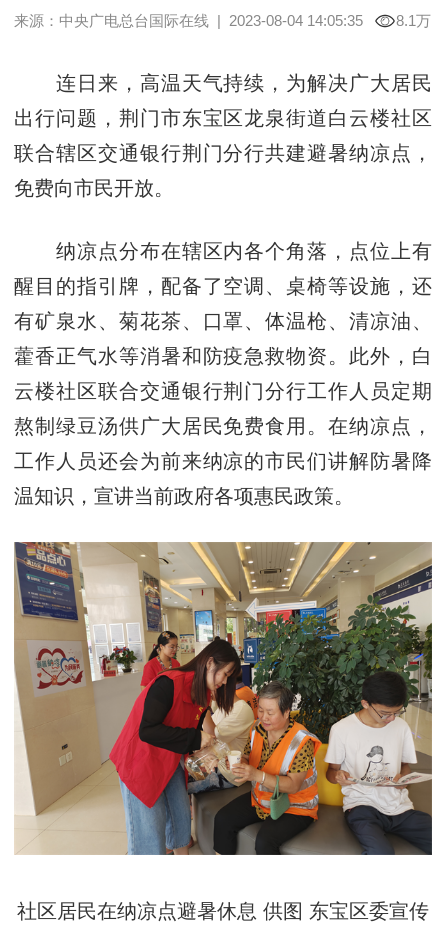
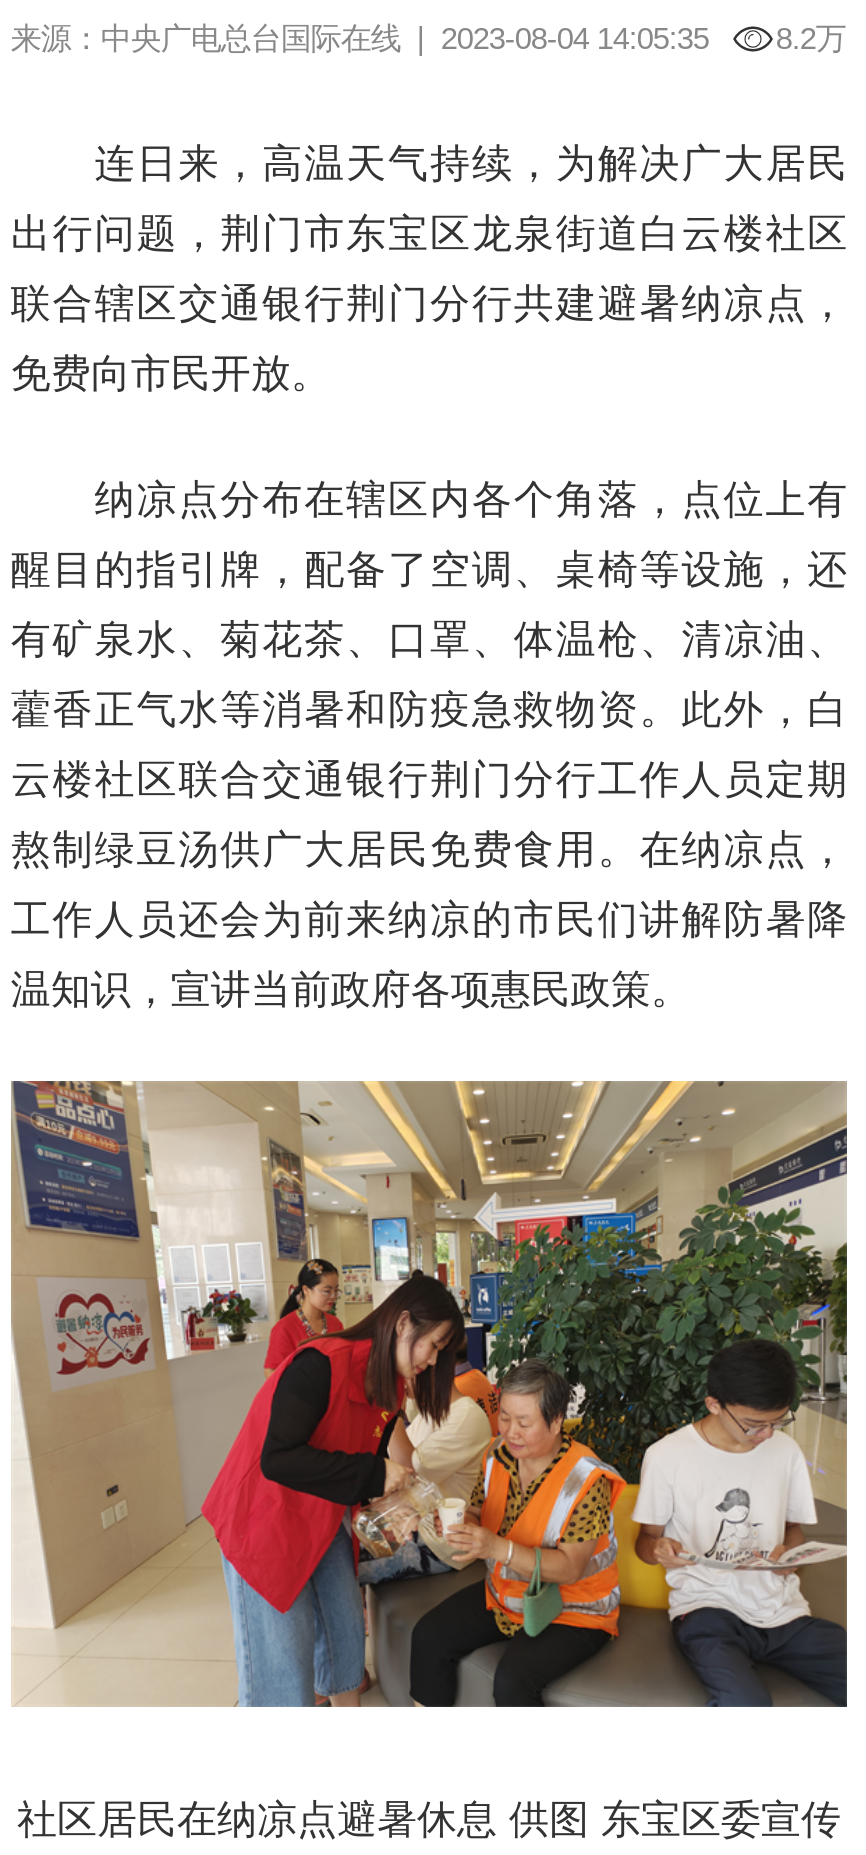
[396,12,431,29] 8.1万 -> [776,20,846,54] 8.2万

